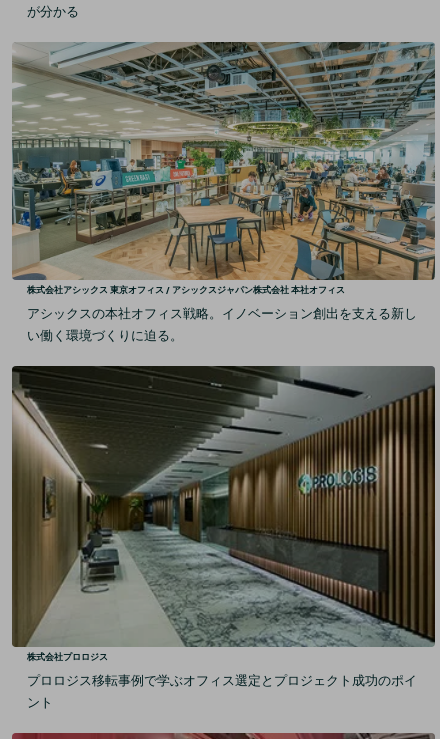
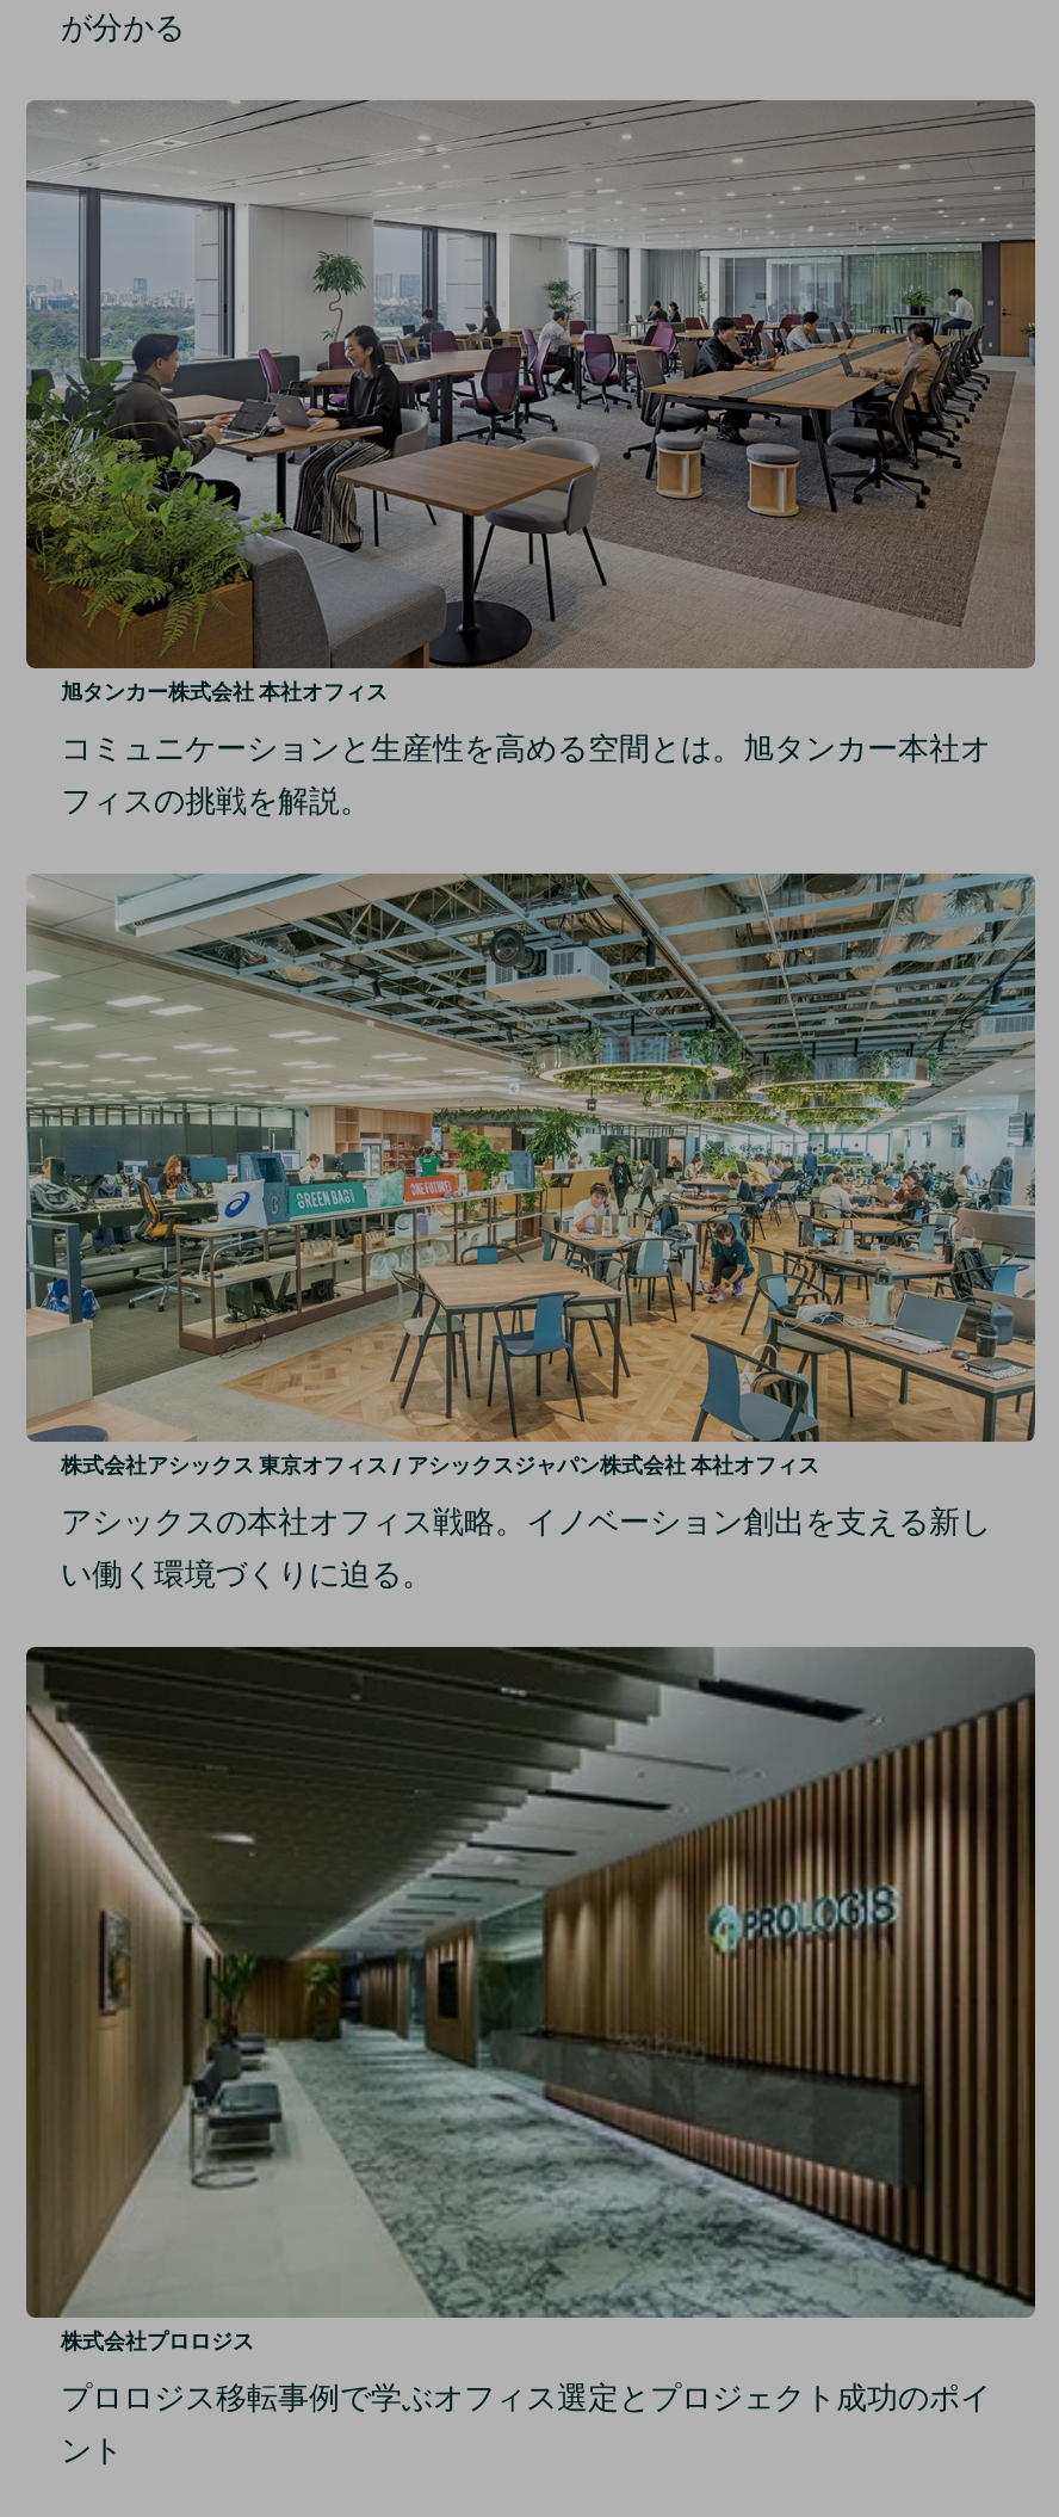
none -> [24,100,1038,818] [image] | 旭タンカー株式会社 本社オフィス | コミュニケーションと生産性を高める空間とは。旭タンカー本社オ | フィスの挑戦を解説。

